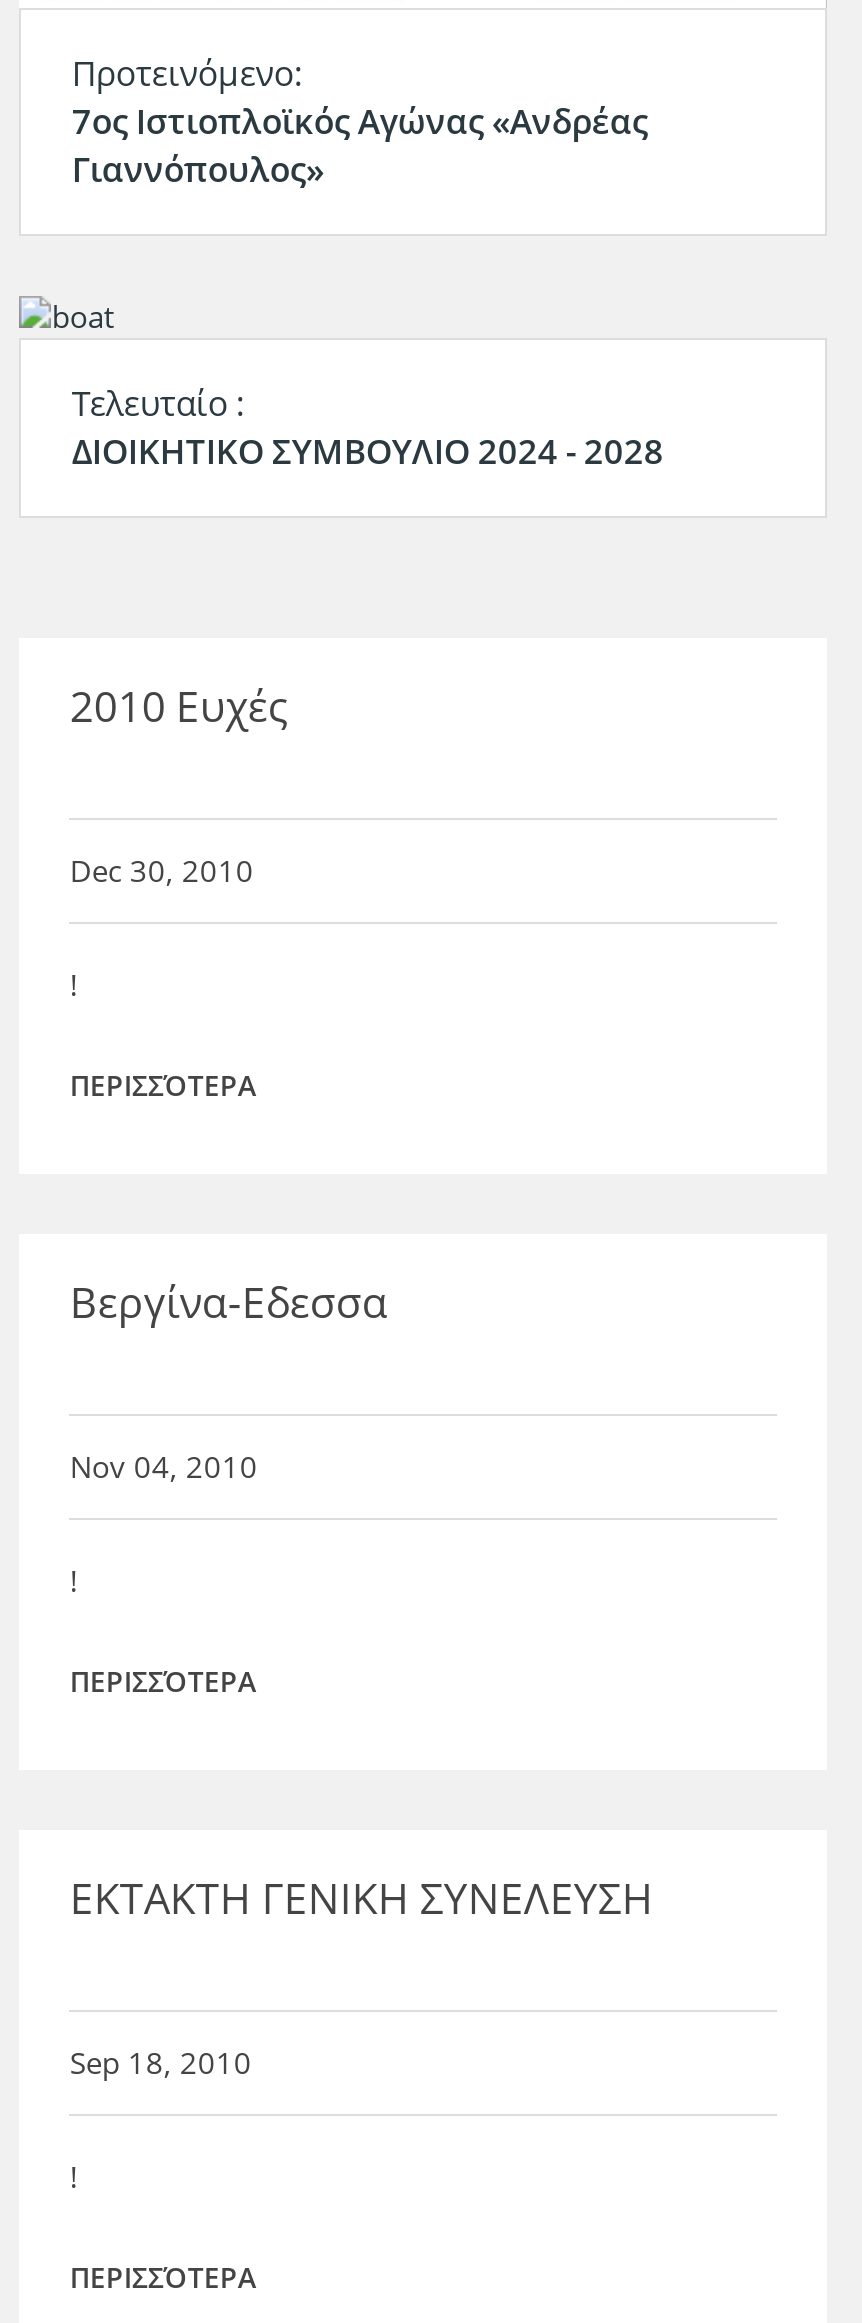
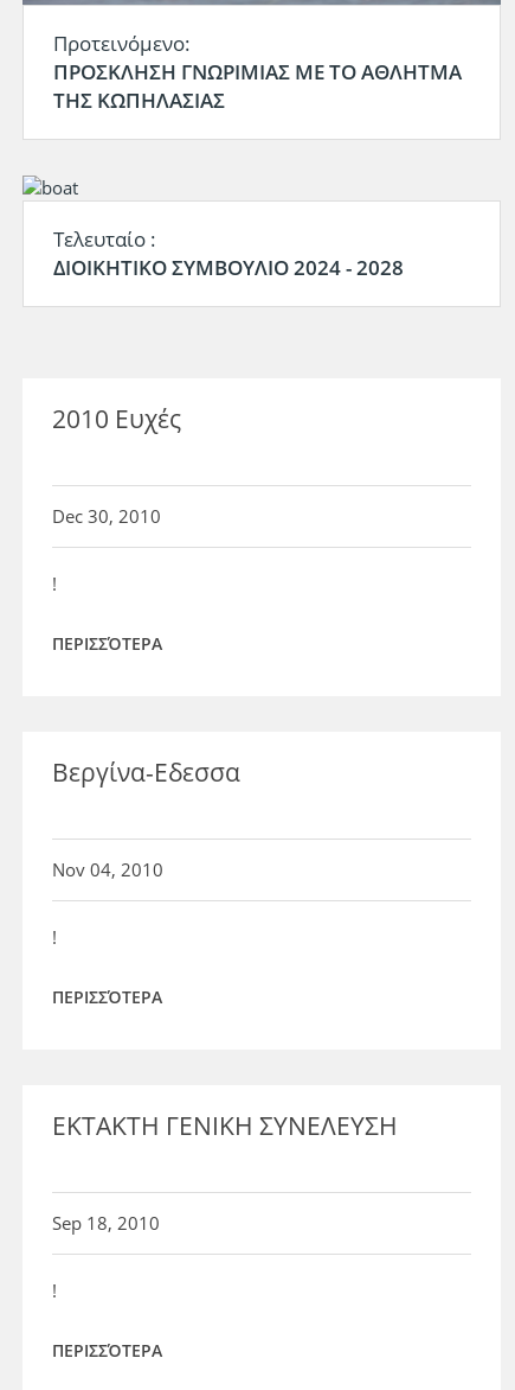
[72,98,648,192] 7ος Ιστιοπλοϊκός Αγώνας «Ανδρέας | Γιαννόπουλος» -> [54,58,462,114] ΠΡΟΣΚΛΗΣΗ ΓΝΩΡΙΜΙΑΣ ΜΕ ΤΟ ΑΘΛΗΤΜΑ | ΤΗΣ ΚΩΠΗΛΑΣΙΑΣ

